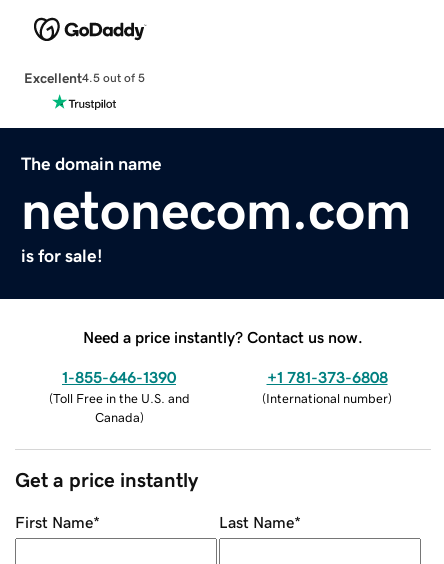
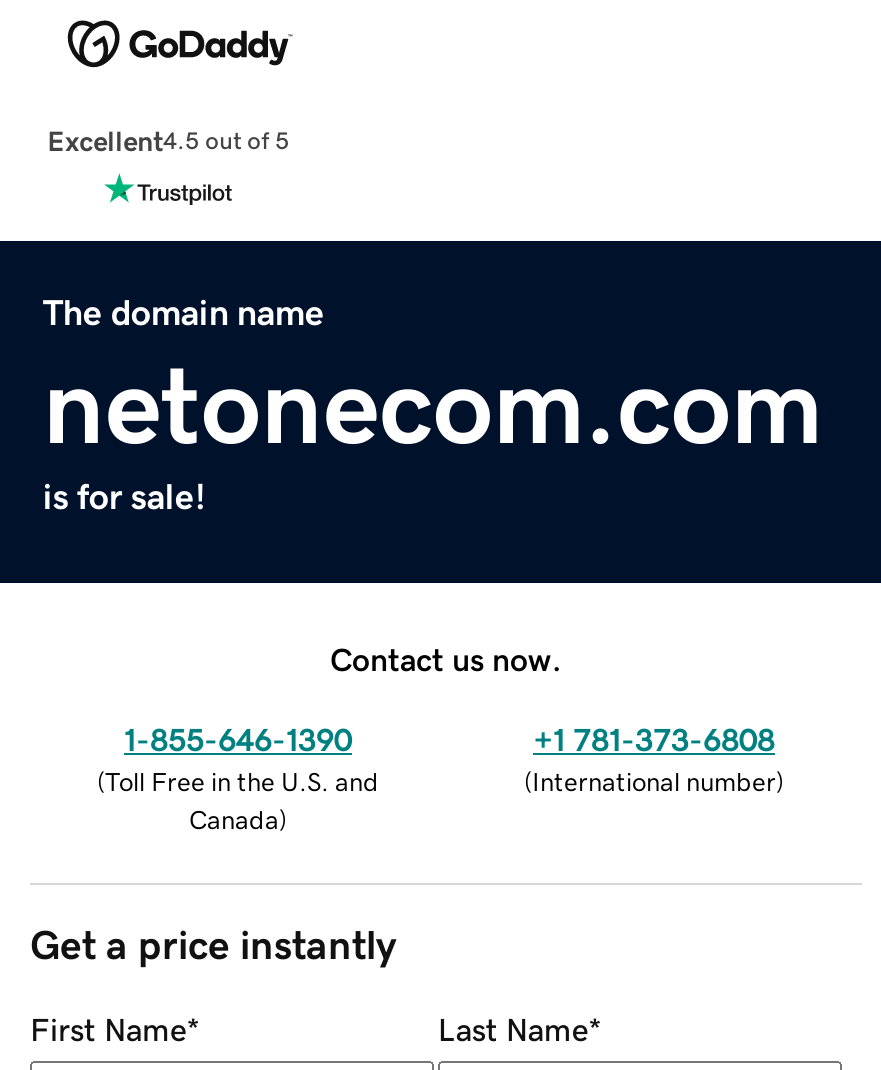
[83,329,363,345] Need a price instantly? Contact us now. -> [330,642,562,674] Contact us now.

